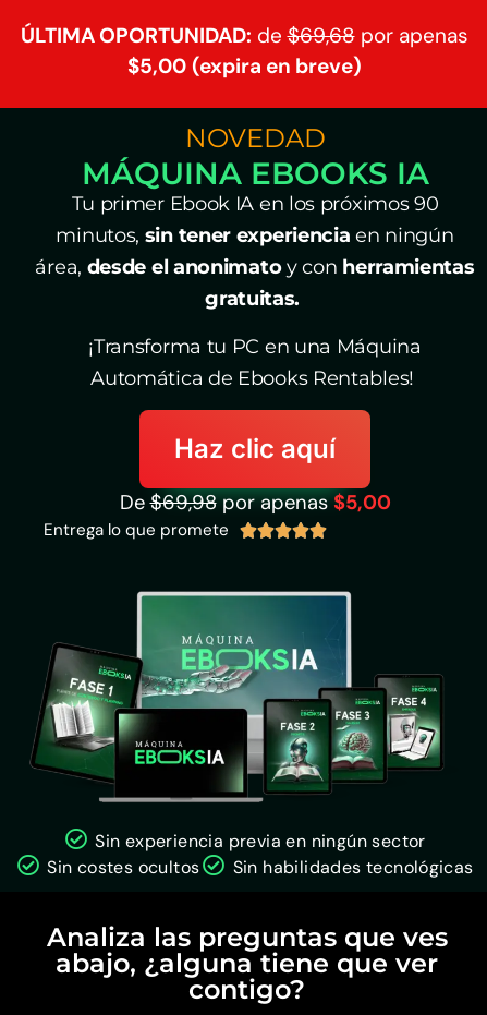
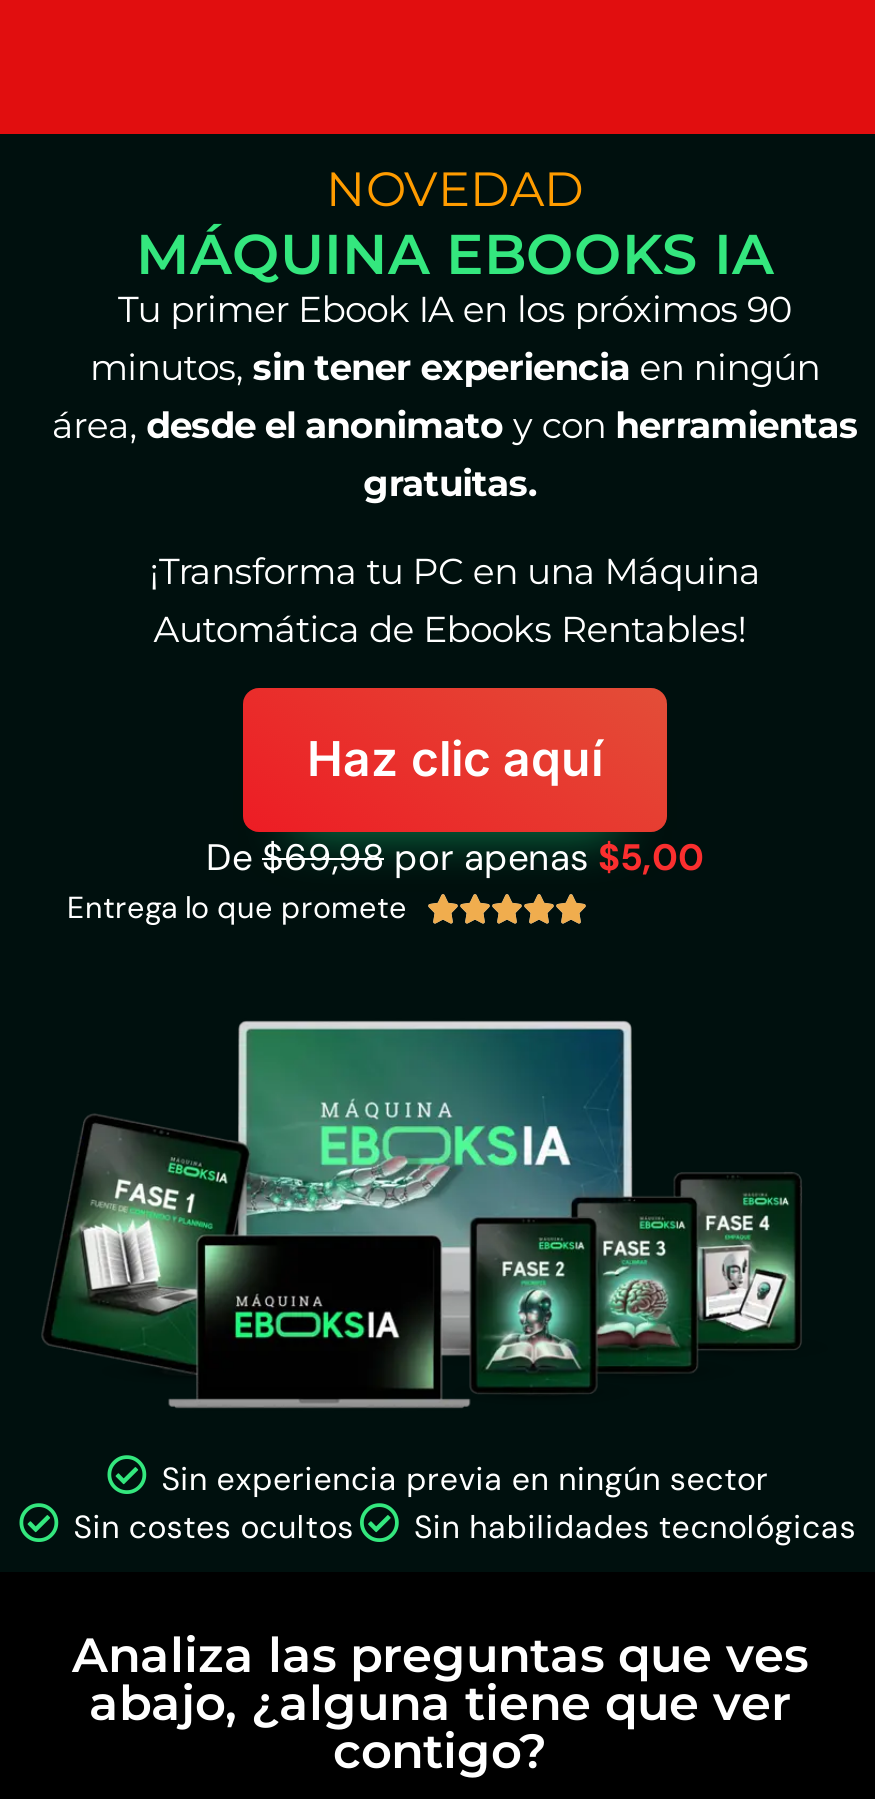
[20,22,468,80] ÚLTIMA OPORTUNIDAD: de $69,68 por apenas | $5,00 (expira en breve) -> none

